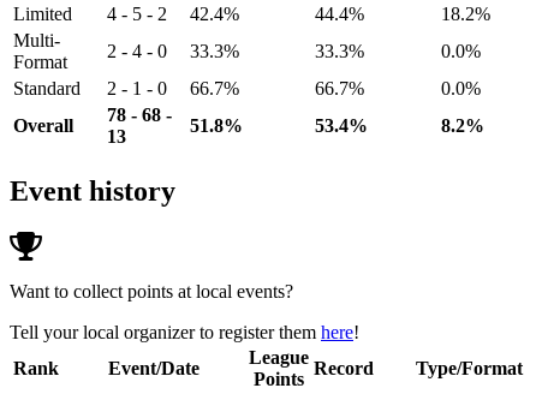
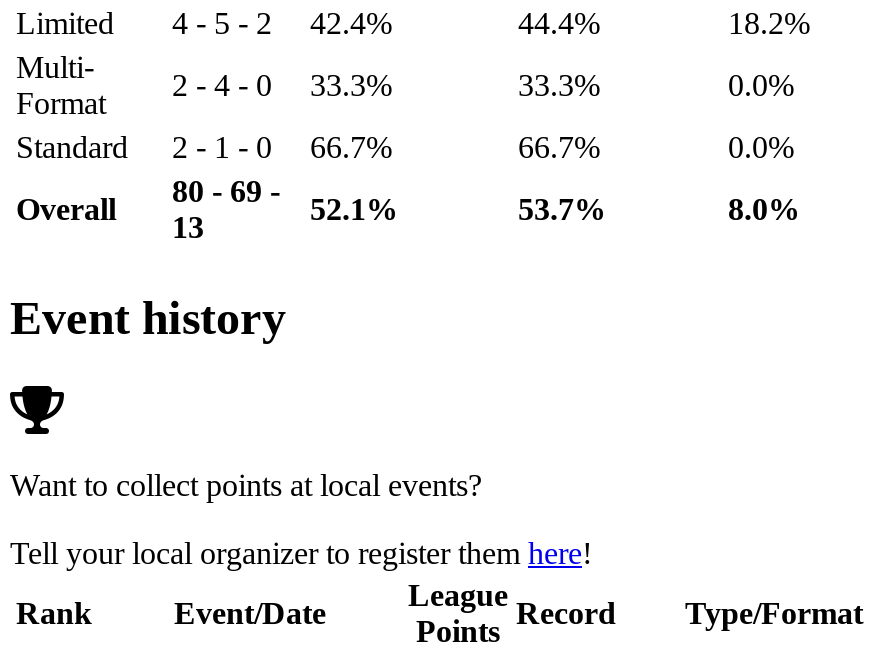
[107,105,172,125] 78 - 68 - -> [172,175,280,209] 80 - 69 -
[190,116,243,136] 51.8% -> [310,193,398,227] 52.1%
[315,116,368,136] 53.4% -> [518,193,606,227] 53.7%
[441,116,484,136] 8.2% -> [728,193,800,227] 8.0%

